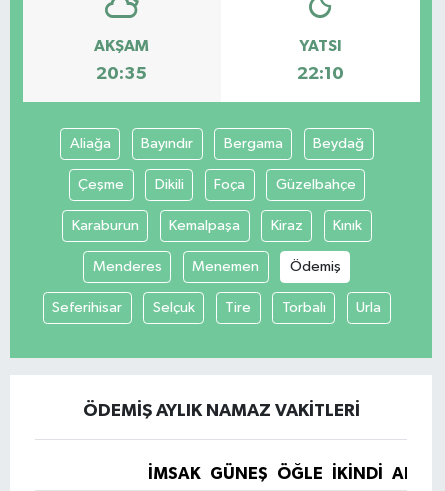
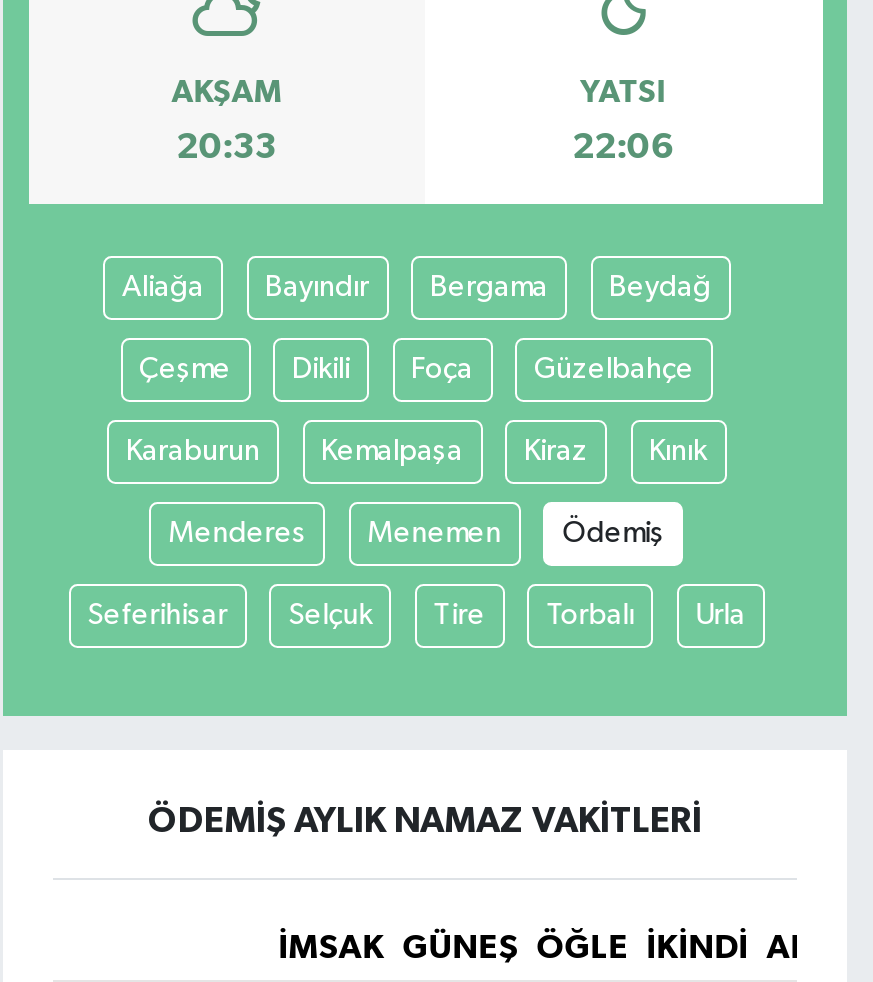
[96,65,147,83] 20:35 -> [177,130,277,166] 20:33
[297,65,344,83] 22:10 -> [573,130,675,166] 22:06

